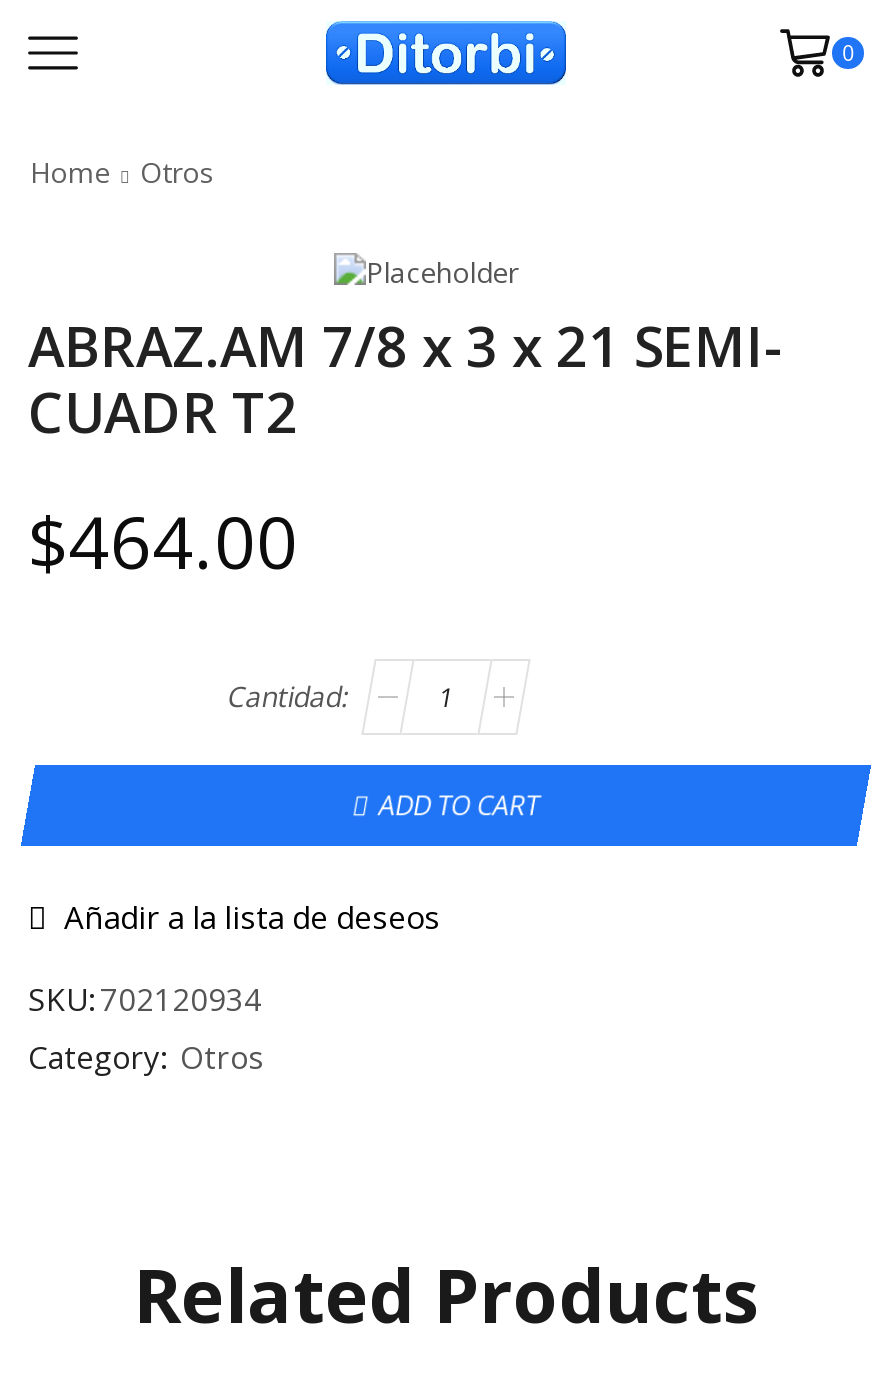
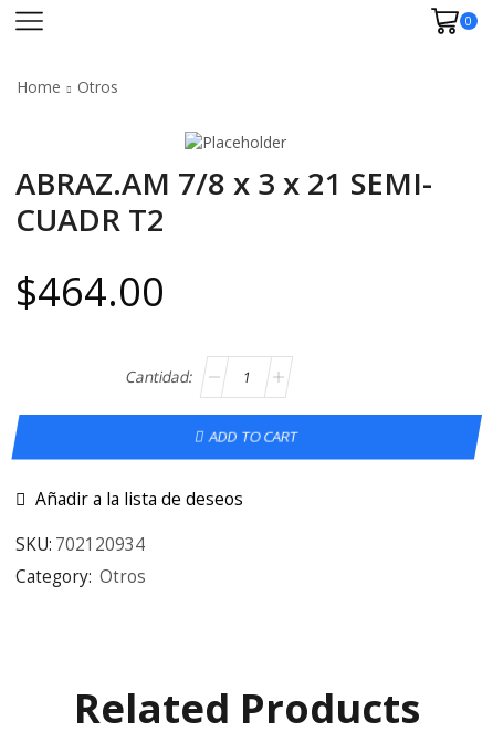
[324,19,568,87] [image] -> none

